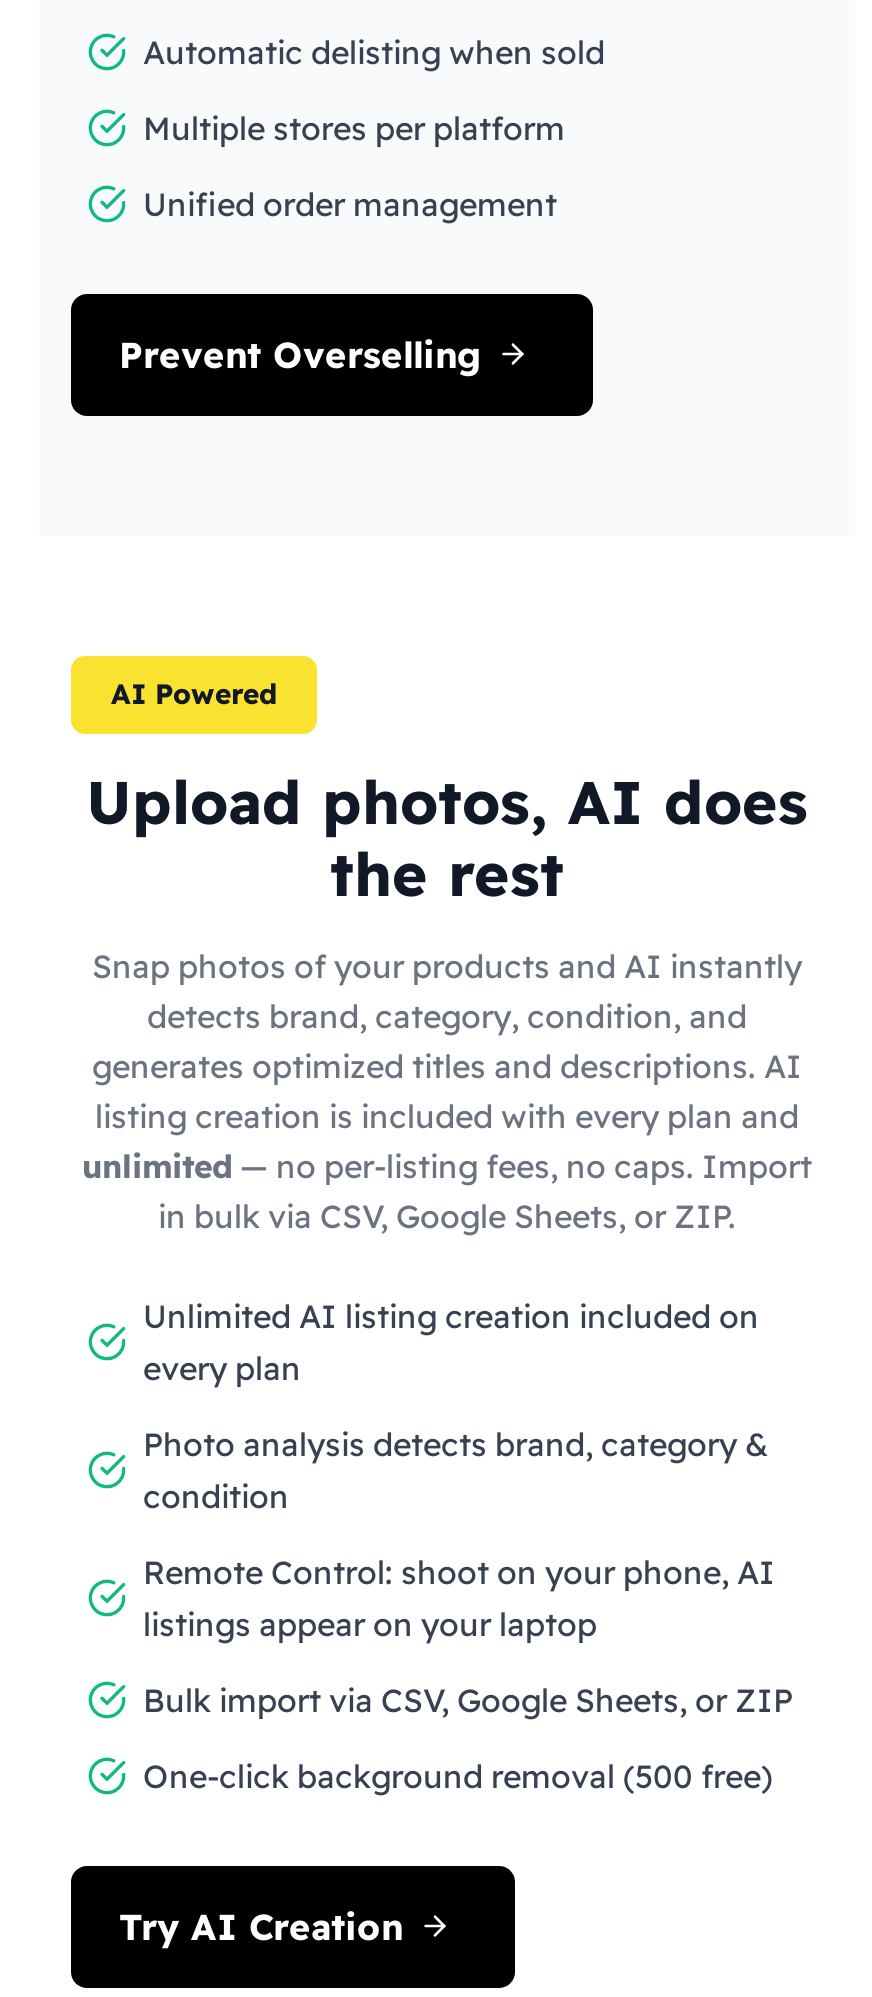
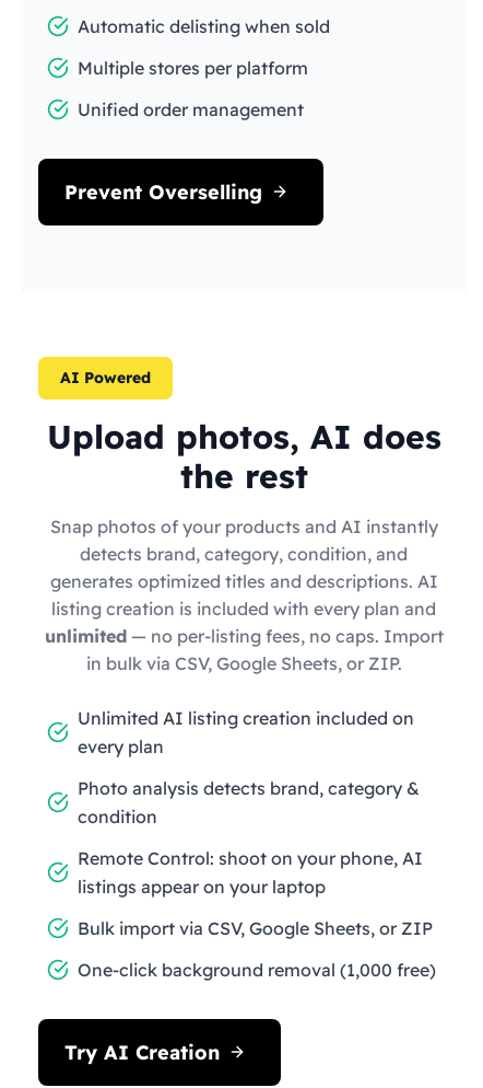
[143,1756,773,1796] One-click background removal (500 free) -> [78,959,436,981] One-click background removal (1,000 free)

